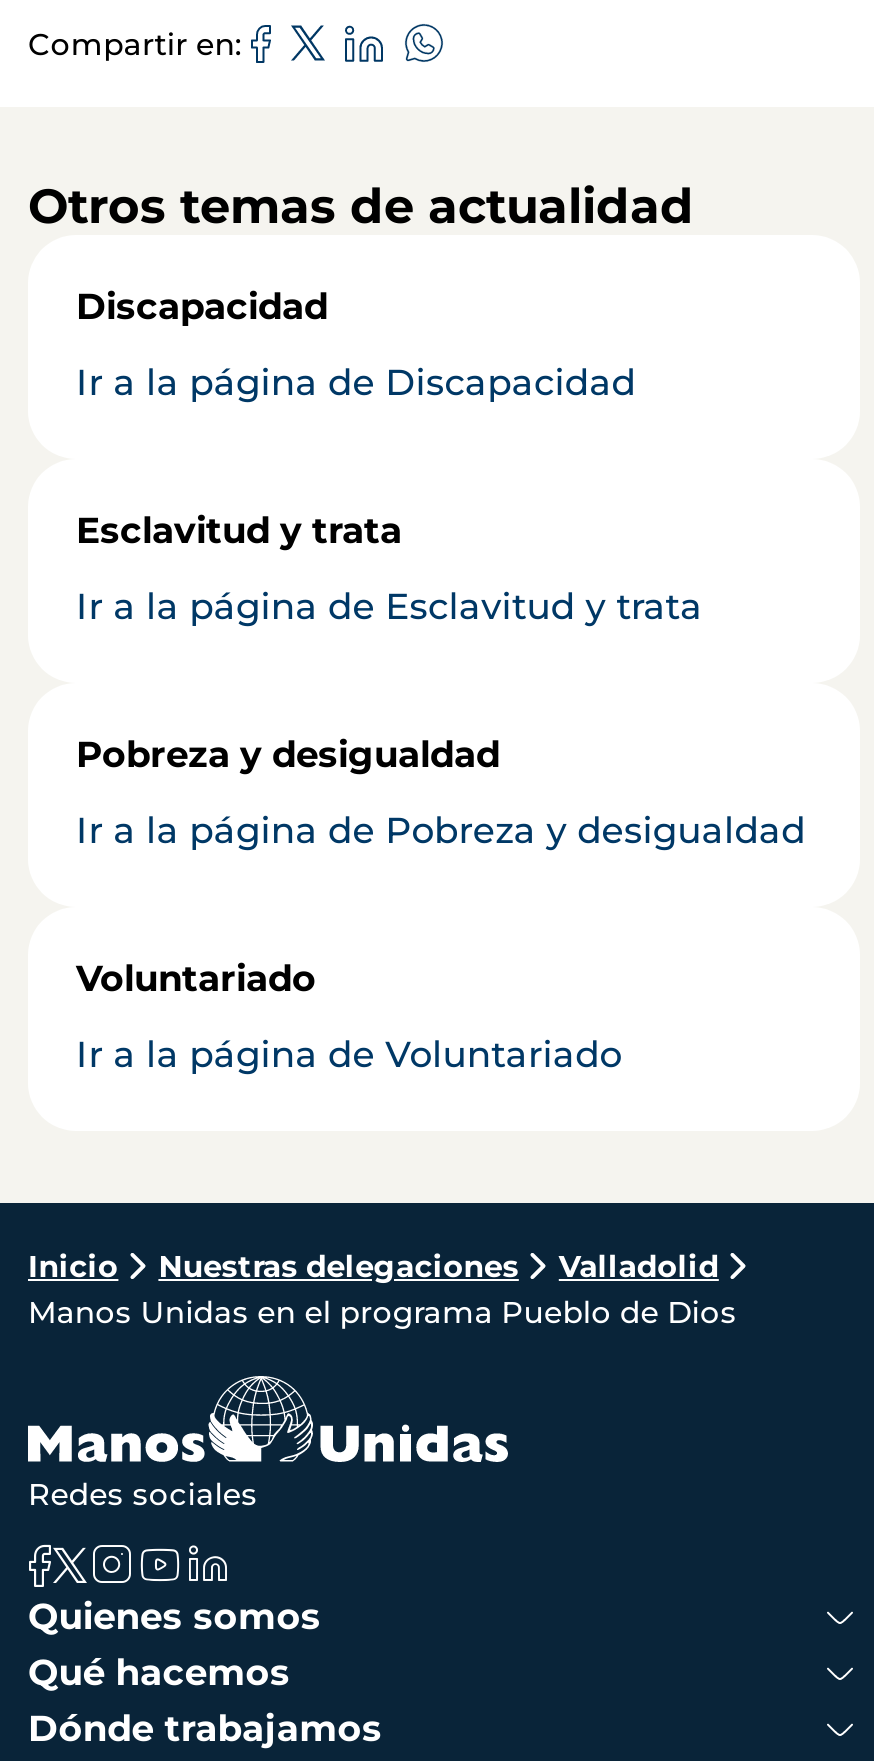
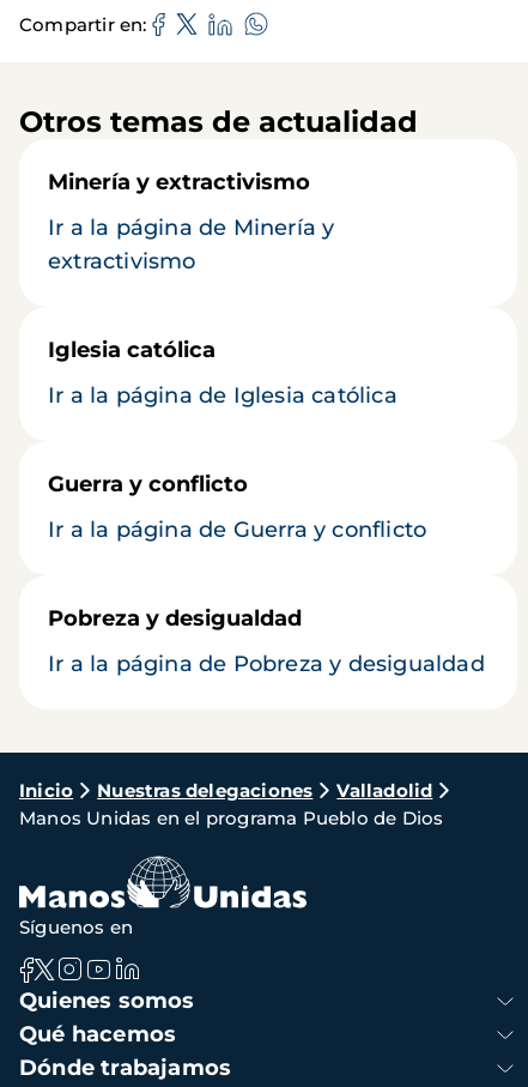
[76,285,702,629] Discapacidad | Ir a la página de Discapacidad | Esclavitud y trata | Ir a la página de Esclavitud y trata -> [48,169,426,543] Minería y extractivismo | Ir a la página de Minería y | extractivismo | Iglesia católica | Ir a la página de Iglesia católica | Guerra y conflicto | Ir a la página de Guerra y conflicto
moved [76,733,806,853] -> [48,605,485,677]: Pobreza y desigualdad | Ir a la página de Pobreza y desigualdad
[76,957,622,1077] Voluntariado | Ir a la página de Voluntariado -> none
[28,1475,258,1513] Redes sociales -> [19,916,133,939] Síguenos en

